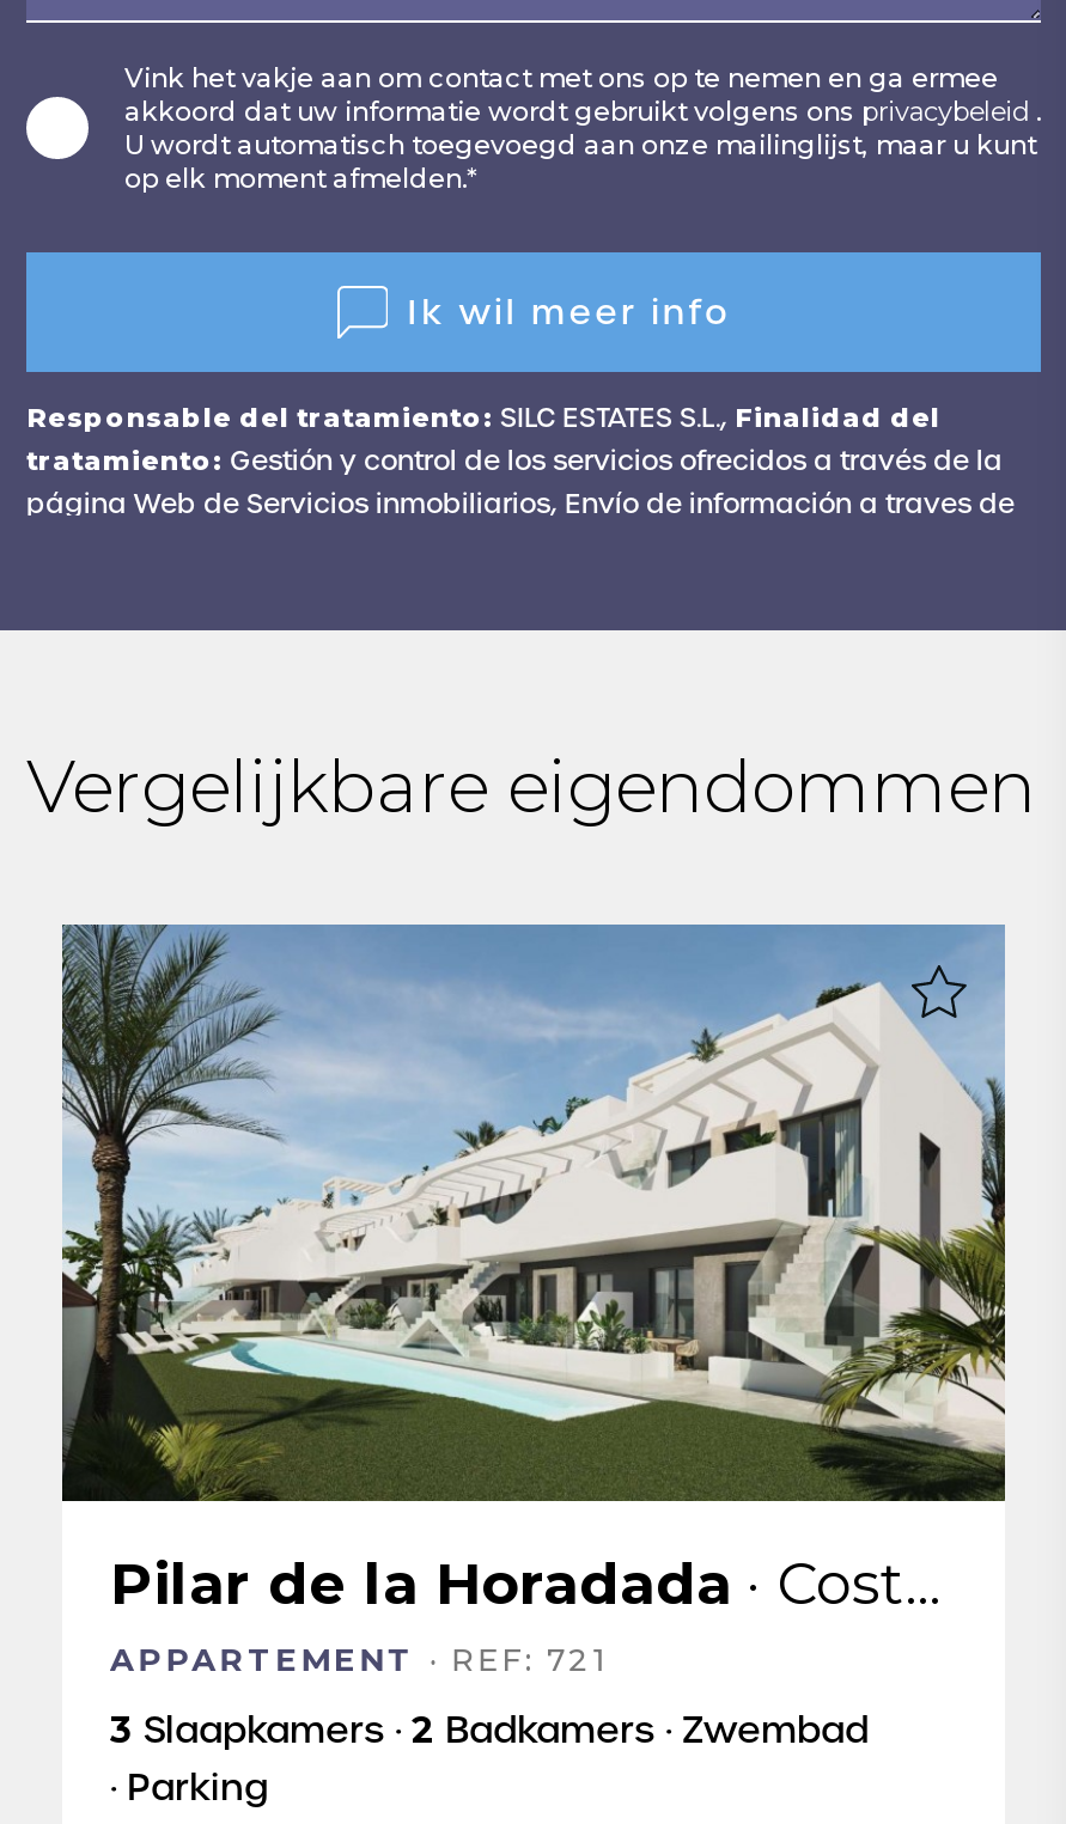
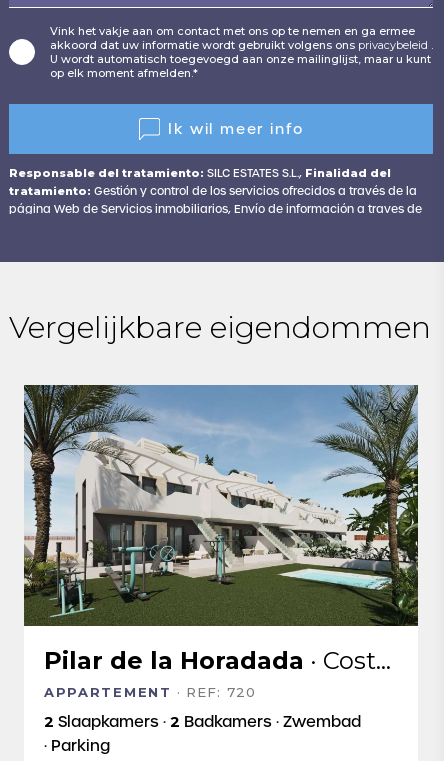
[60,922,1005,1501] [image] -> [24,384,419,626] [image]
[110,1640,605,1678] APPARTEMENT · REF: 721 -> [44,684,256,700] APPARTEMENT · REF: 720
[110,1707,869,1755] 3 Slaapkamers · 2 Badkamers · Zwembad -> [44,712,361,732] 2 Slaapkamers · 2 Badkamers · Zwembad

